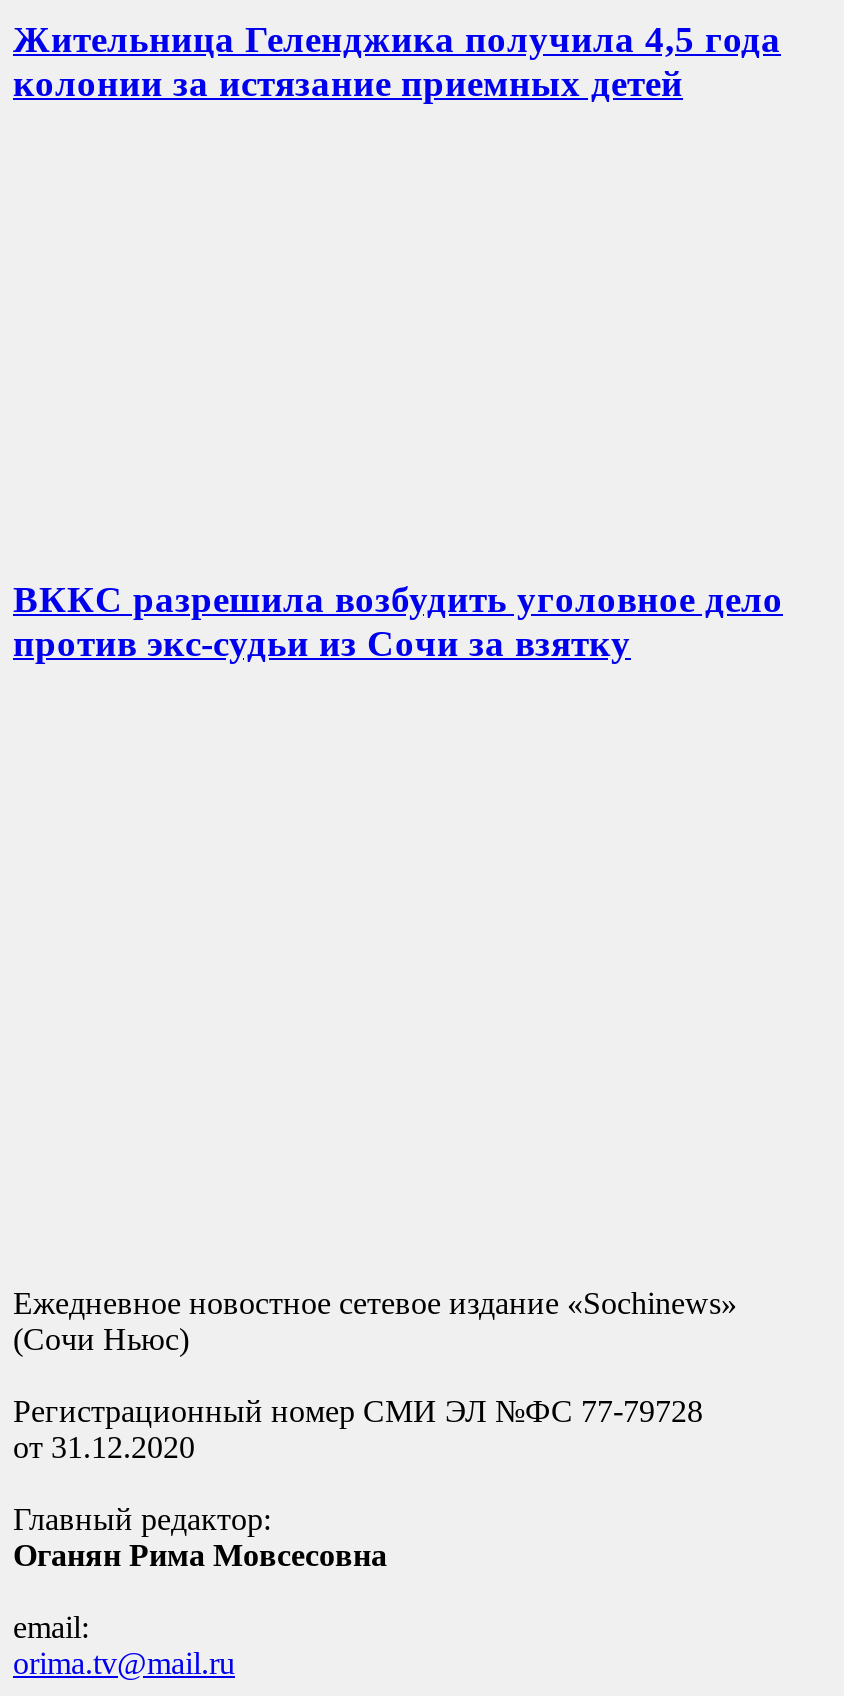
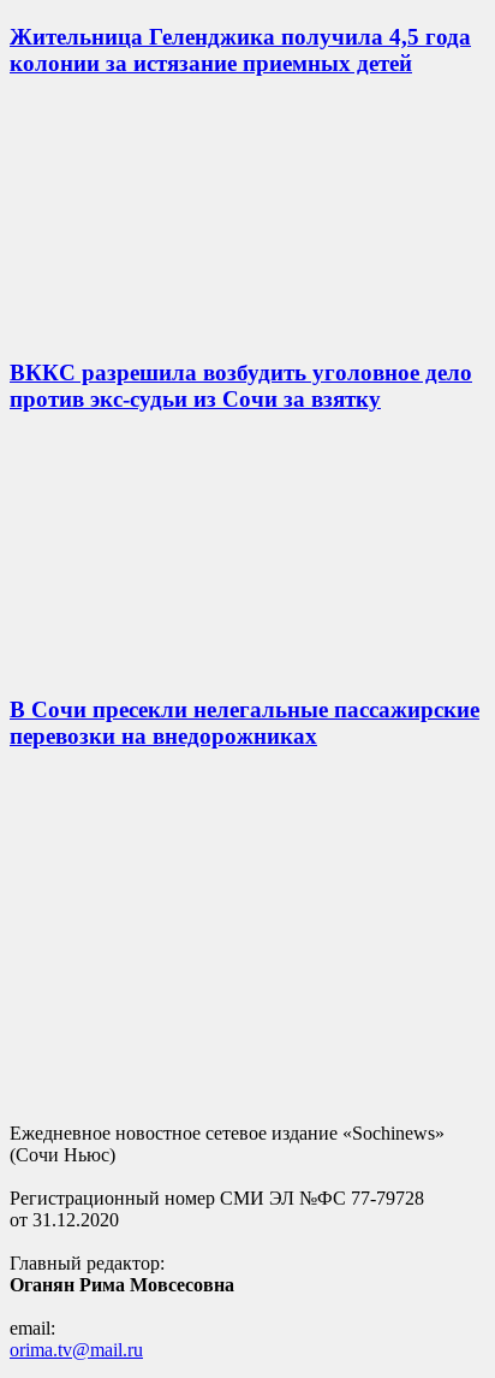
none -> [10,696,479,748] В Сочи пресекли нелегальные пассажирские | перевозки на внедорожниках

